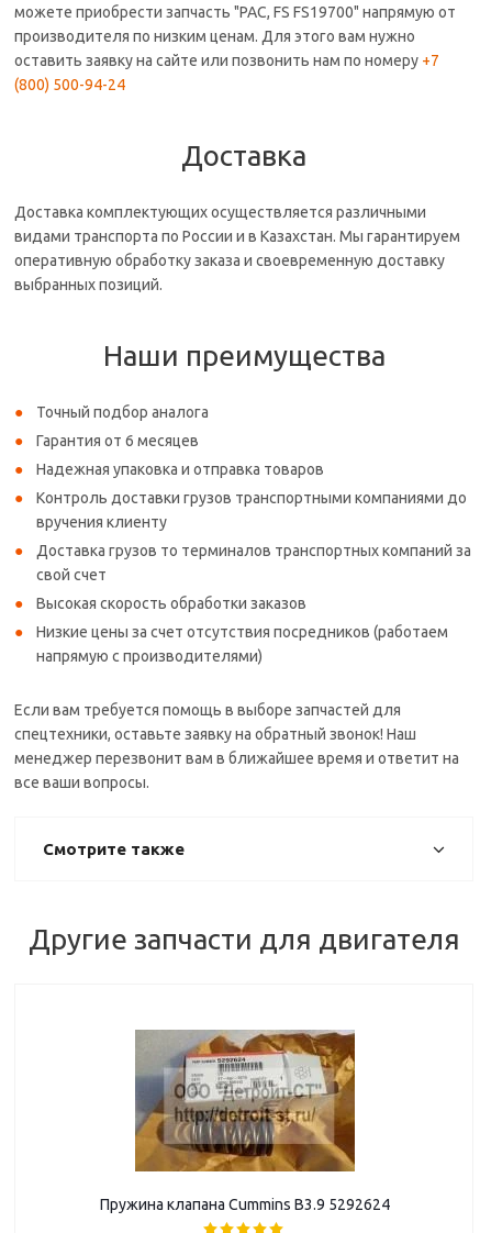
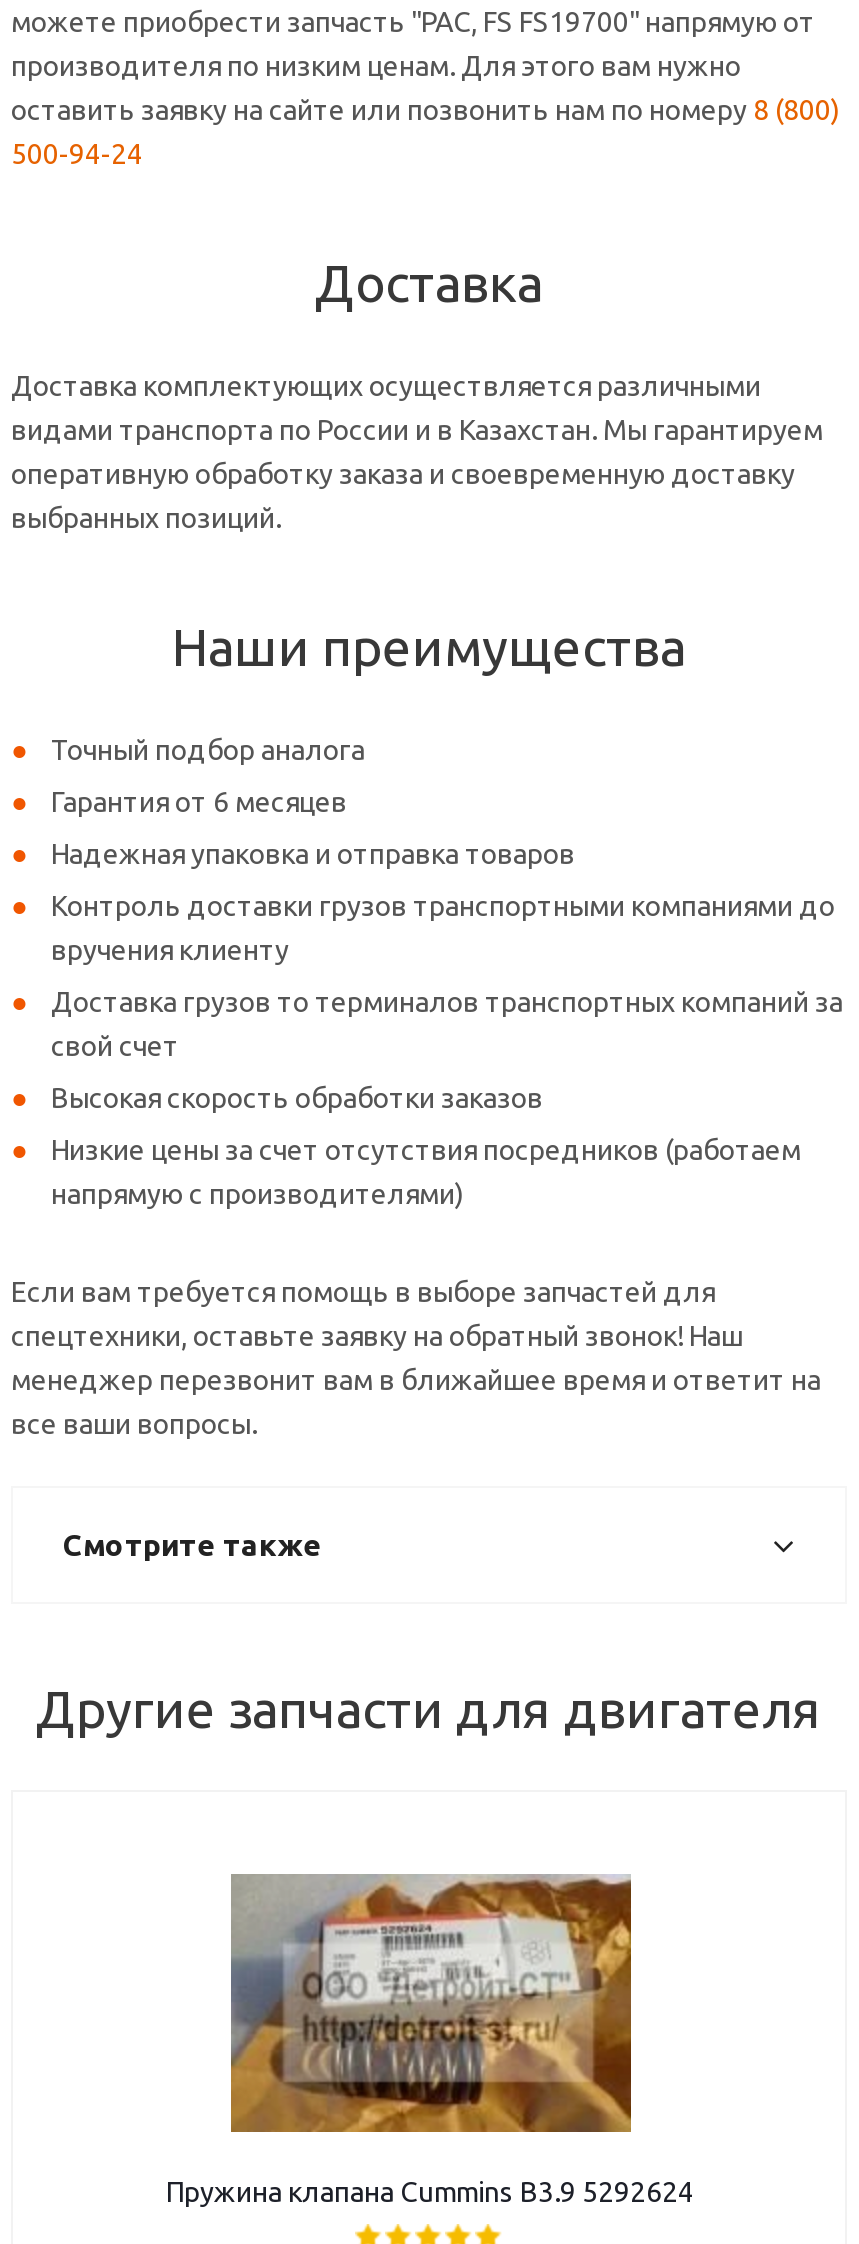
[14,52,439,93] оставить заявку на сайте или позвонить нам по номеру +7 | (800) 500-94-24 -> [11,94,839,170] оставить заявку на сайте или позвонить нам по номеру 8 (800) | 500-94-24

